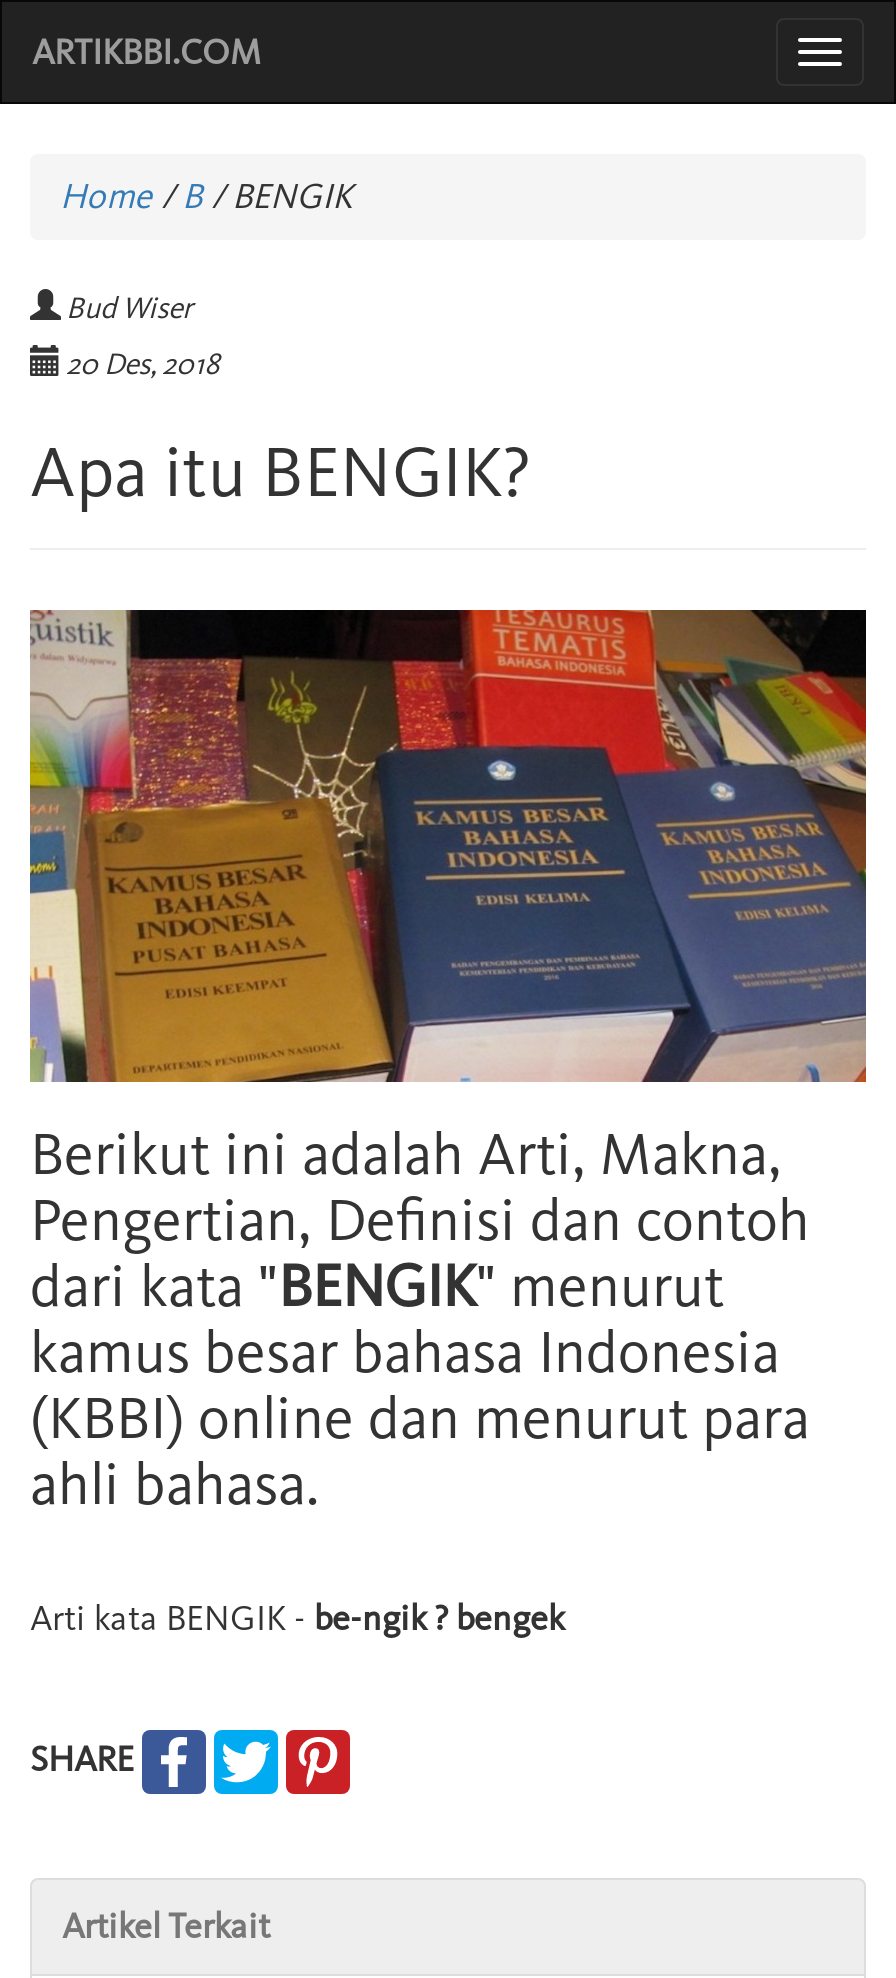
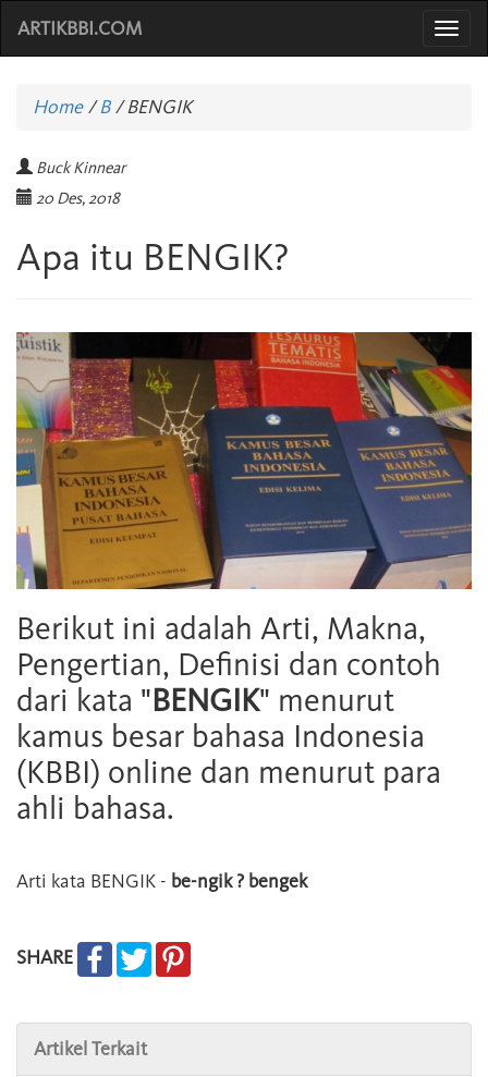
[66,290,192,326] Bud Wiser -> [36,158,125,178] Buck Kinnear

